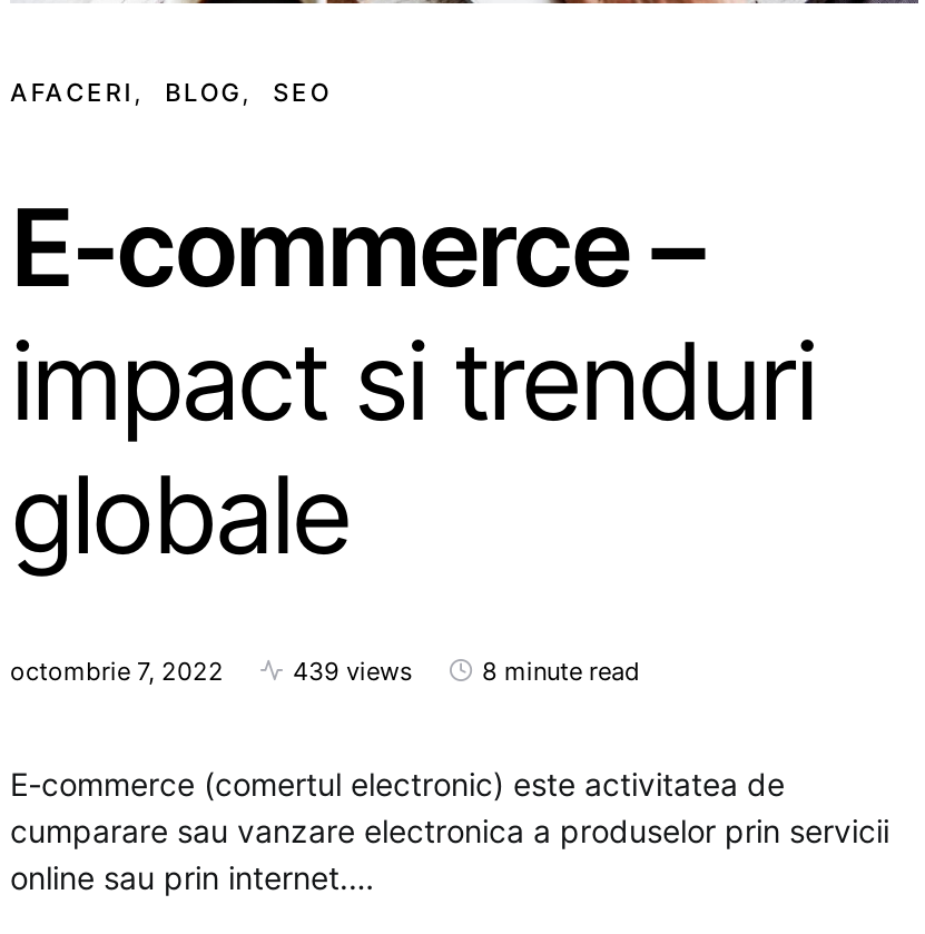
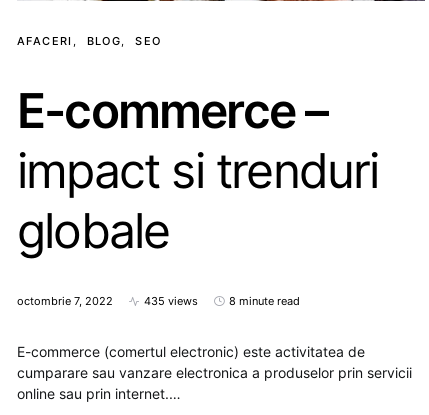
[293,655,413,686] 439 views -> [144,294,198,308] 435 views

